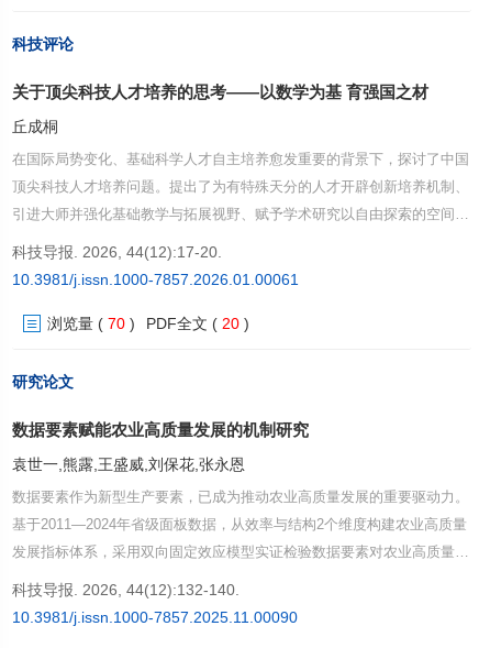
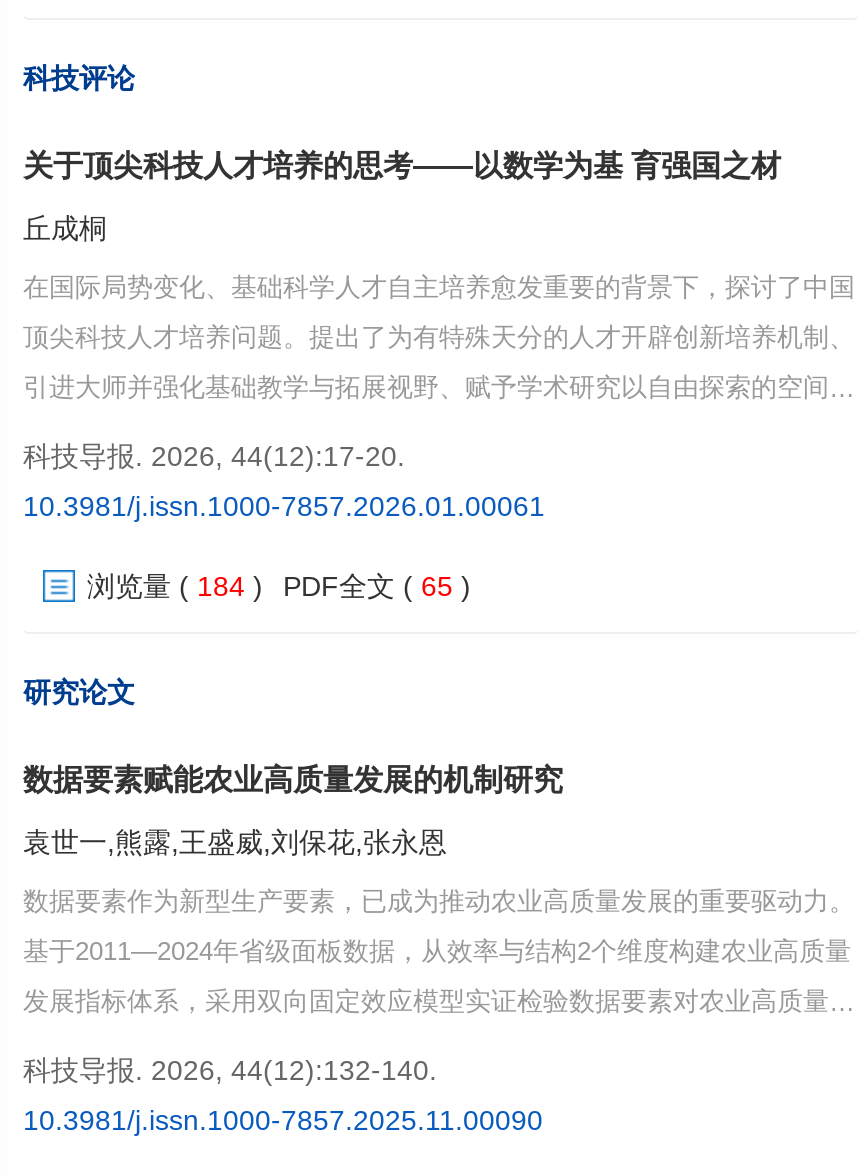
[47,315,135,333] 浏览量( 70) -> [87,571,263,603] 浏览量( 184)
[146,315,249,333] PDF全文( 20) -> [283,571,471,603] PDF全文( 65)

